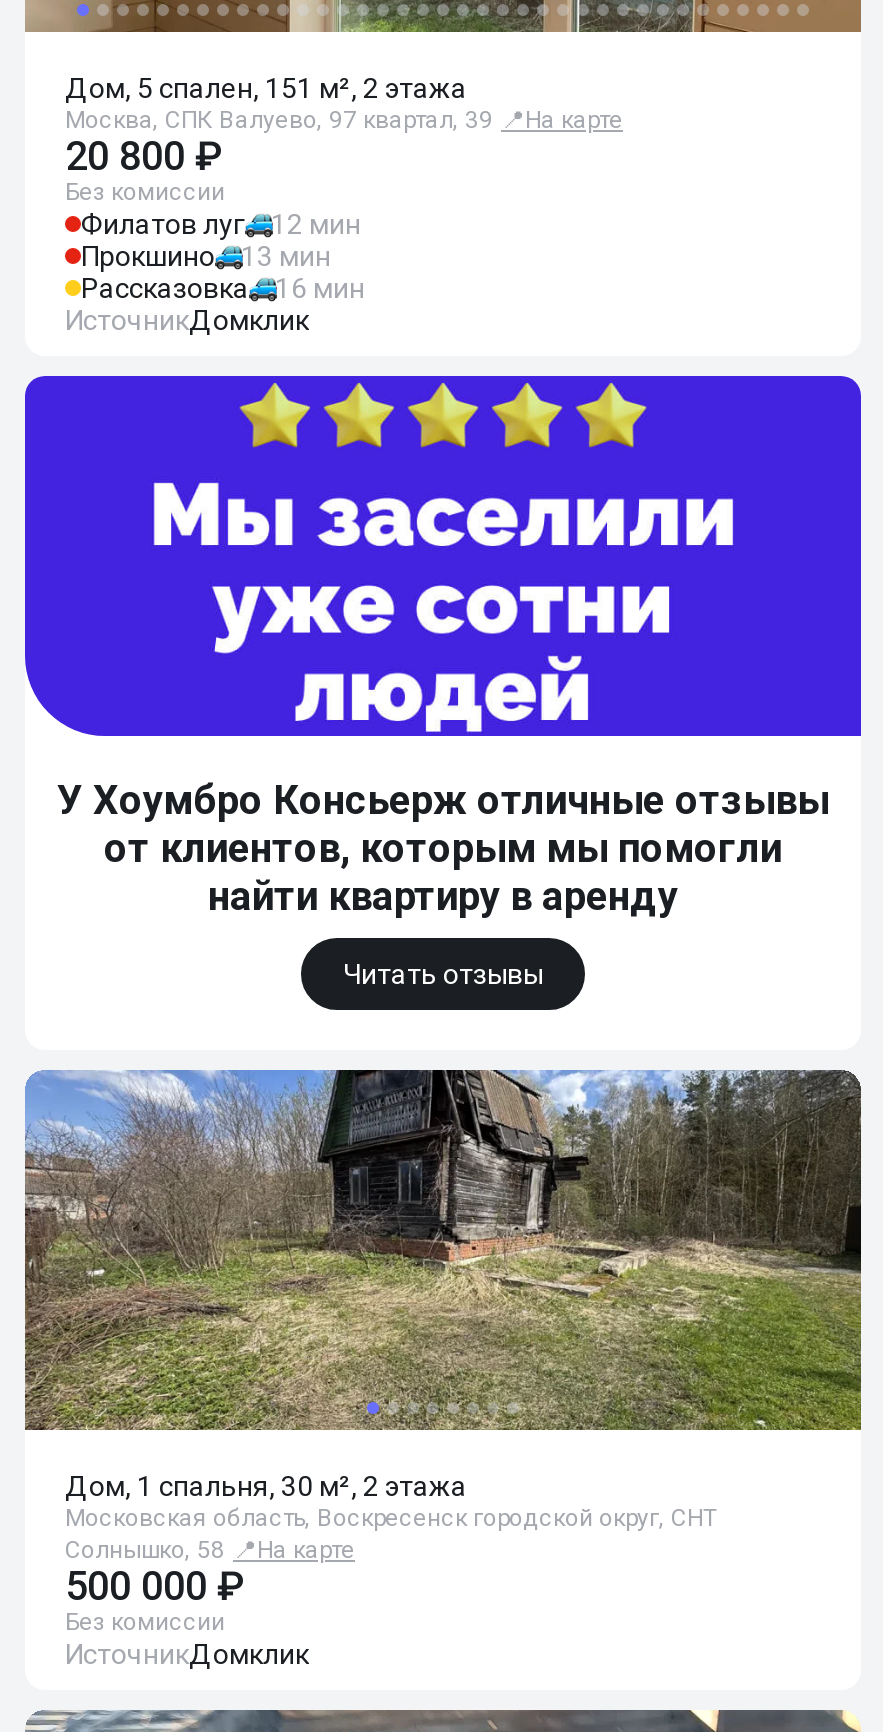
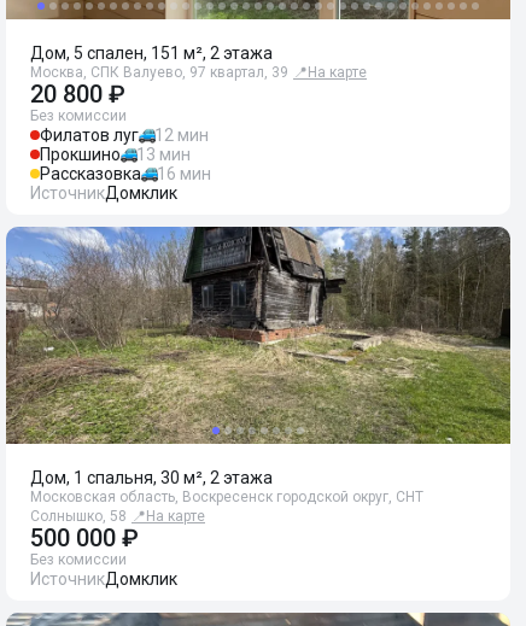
[23,374,863,990] [image] | У Хоумбро Консьерж отличные отзывы | от клиентов, которым мы помогли | найти квартиру в аренду | Читать отзывы -> none

